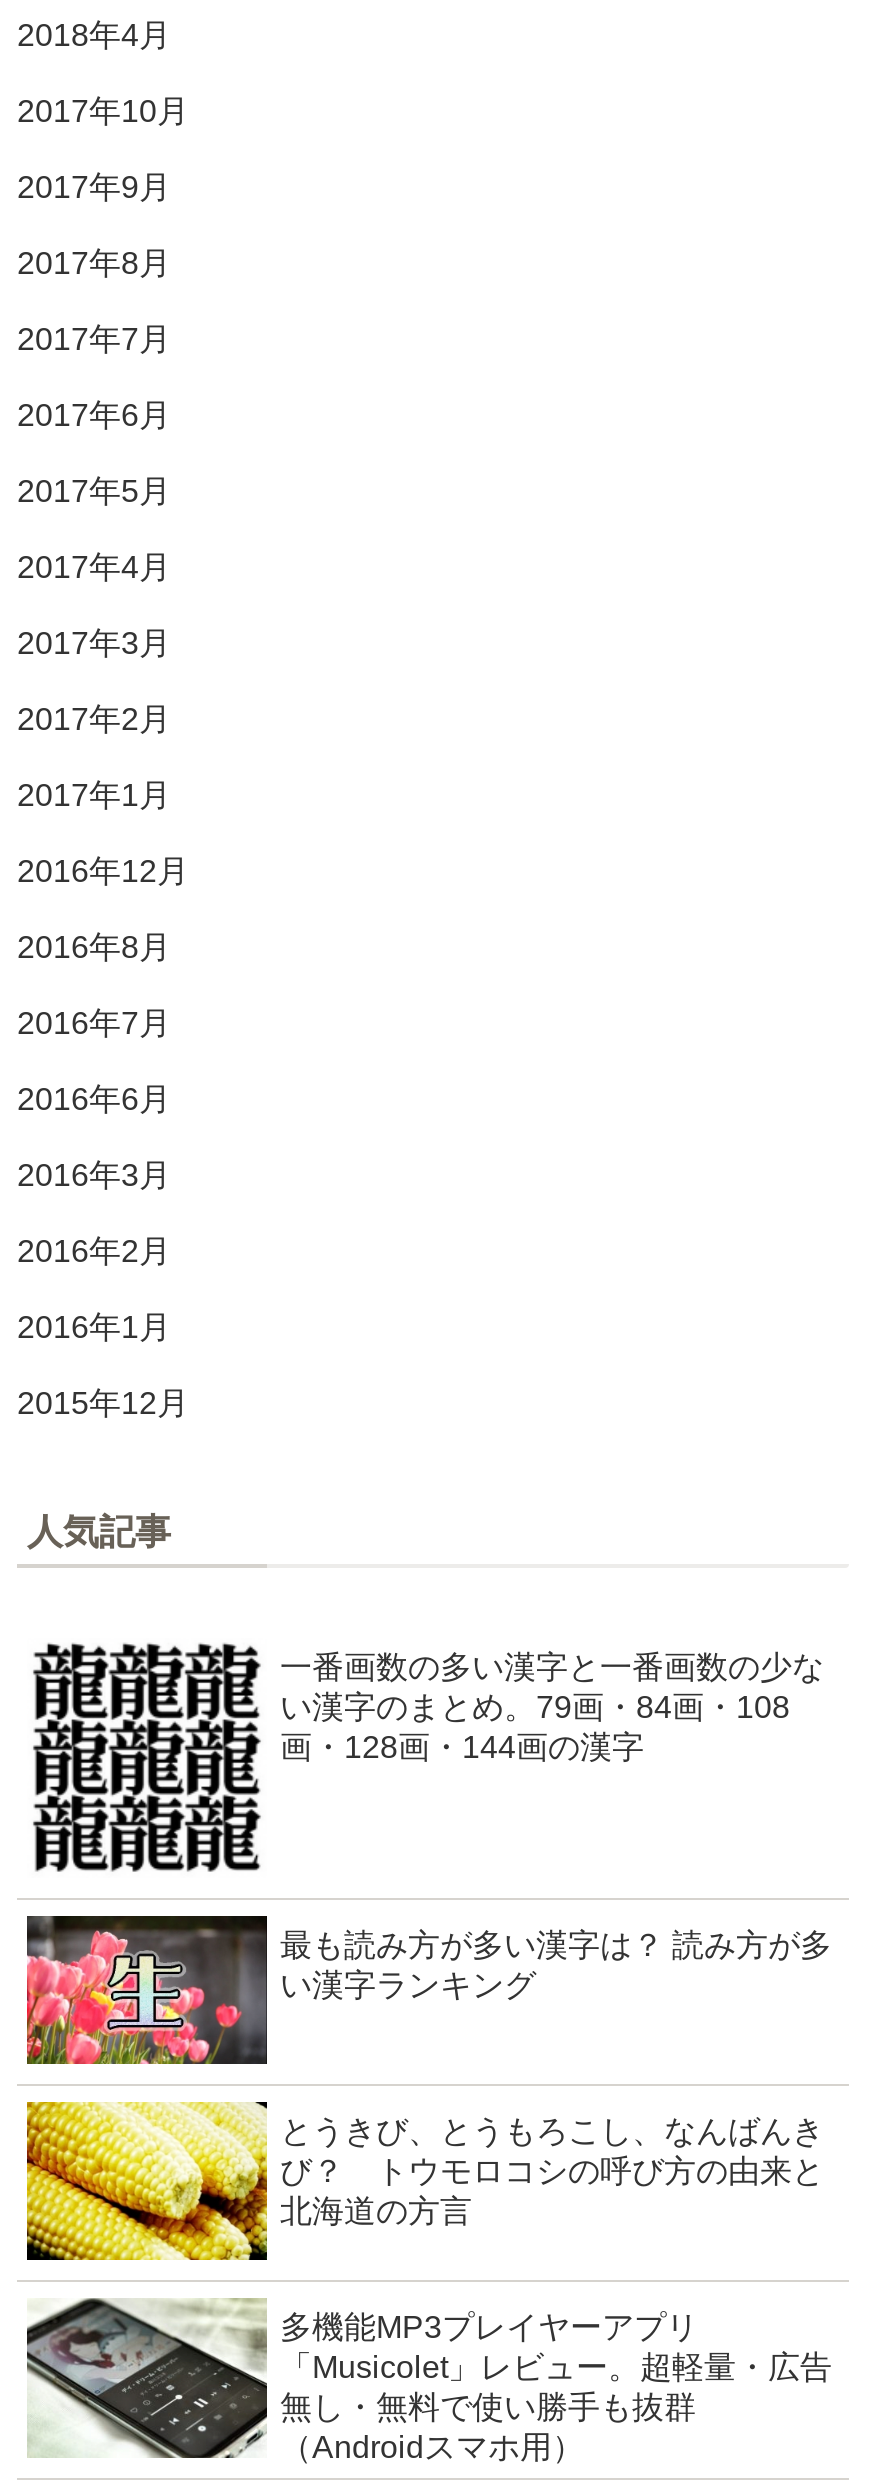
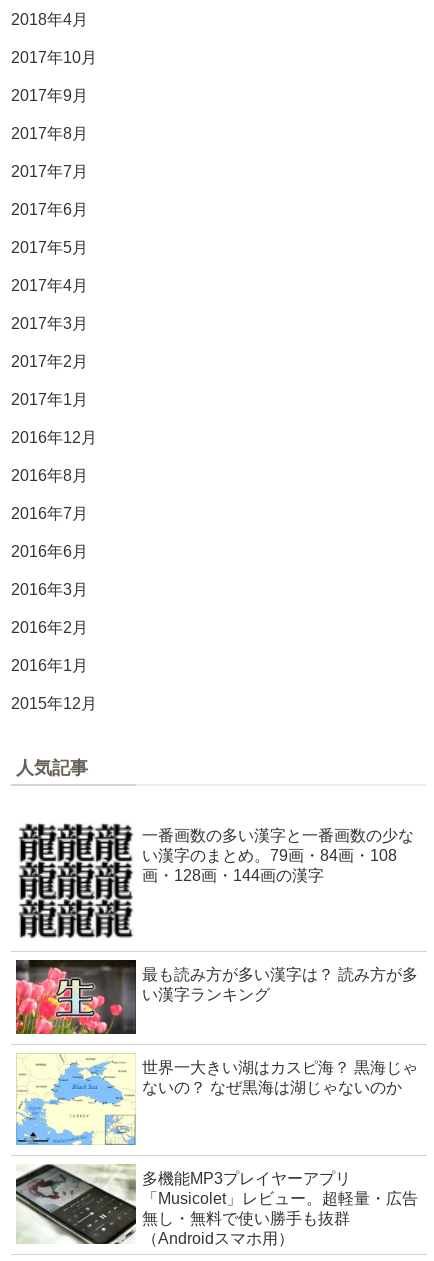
[25,2101,824,2263] [image] | とうきび、とうもろこし、なんばんき | び？ トウモロコシの呼び方の由来と | 北海道の方言 -> [15,1053,418,1146] [image] | 世界一大きい湖はカスピ海？ 黒海じゃ | ないの？ なぜ黒海は湖じゃないのか

